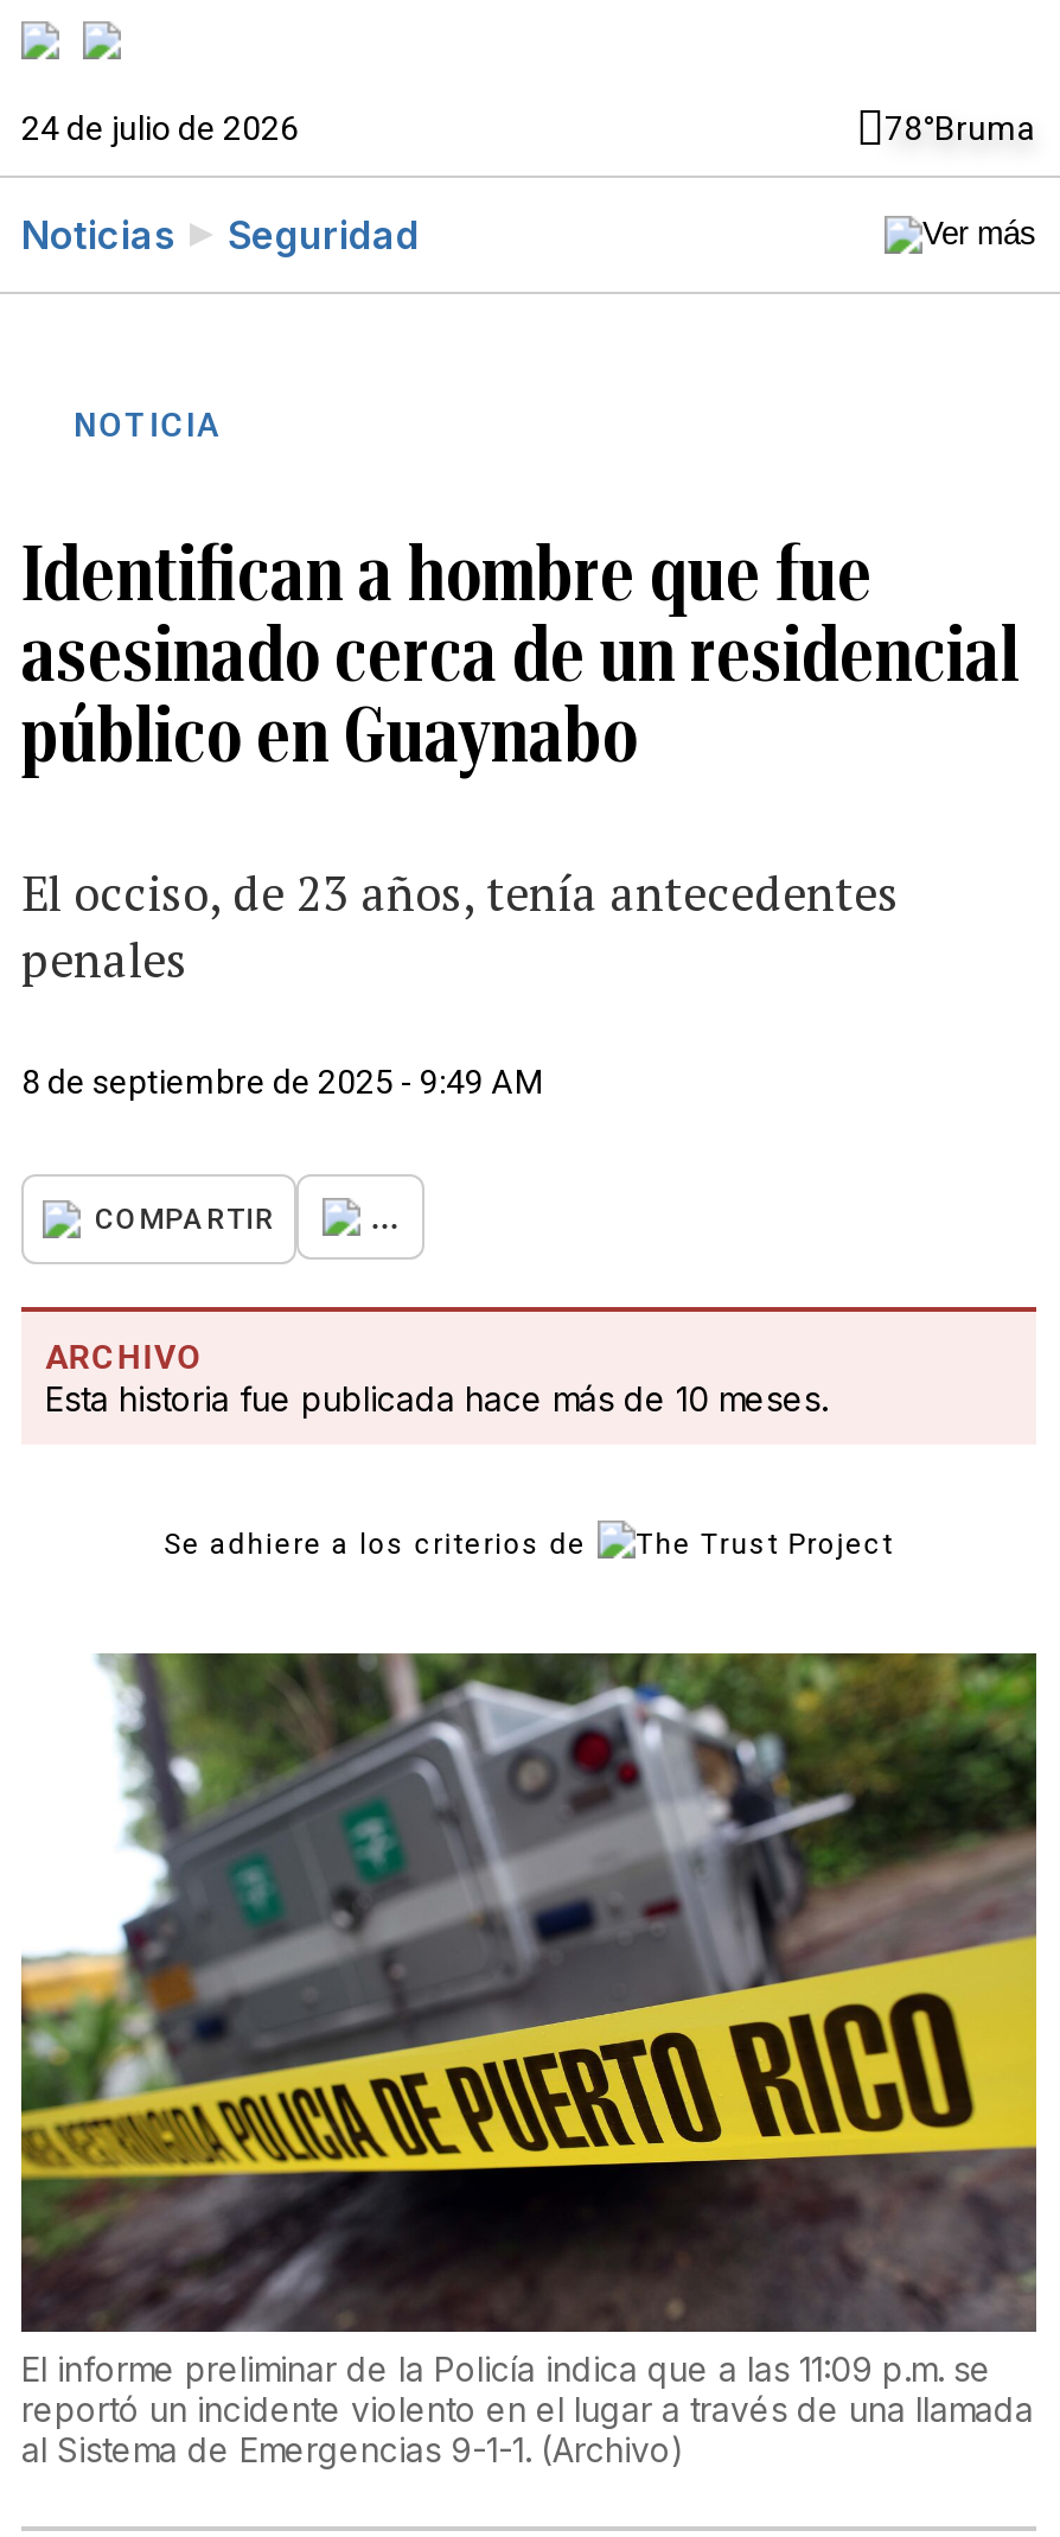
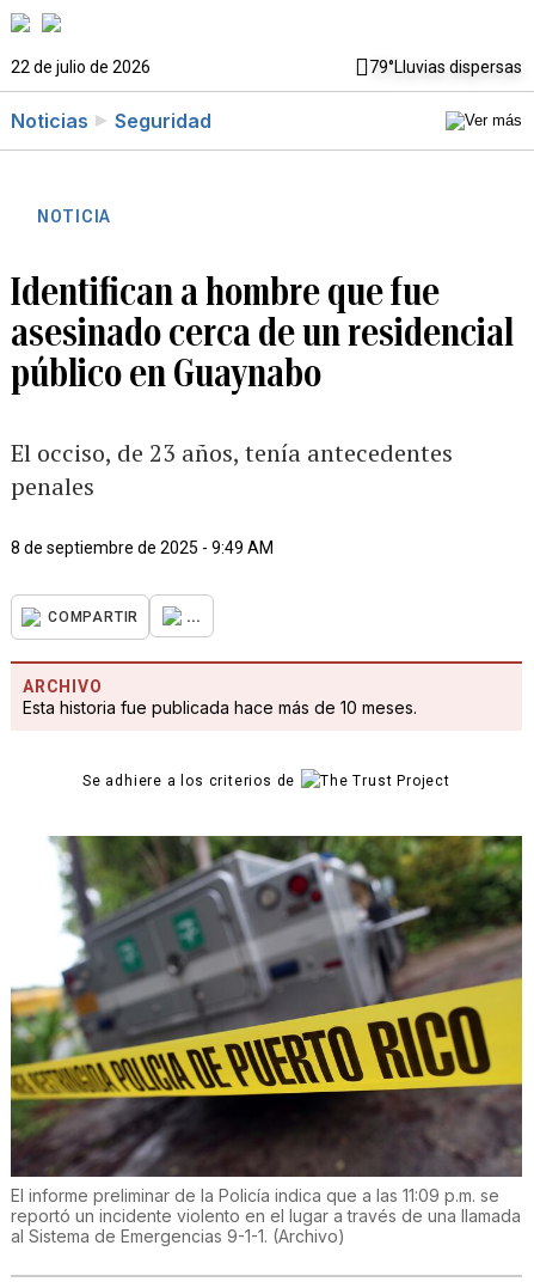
[21,109,1036,147] 24 de julio de 2026 | 78°Bruma -> [11,57,522,77] 22 de julio de 2026 | 79°Lluvias dispersas

